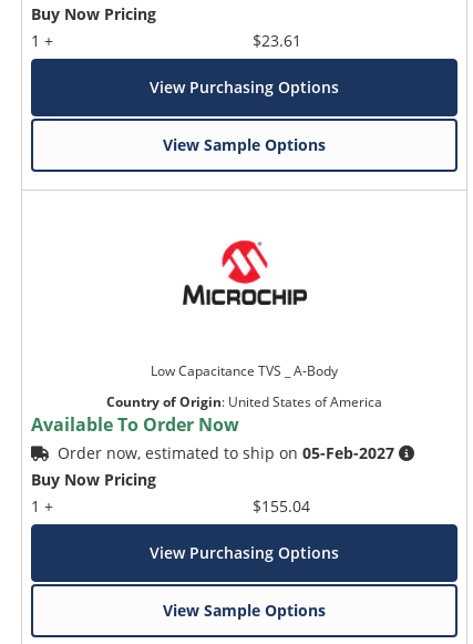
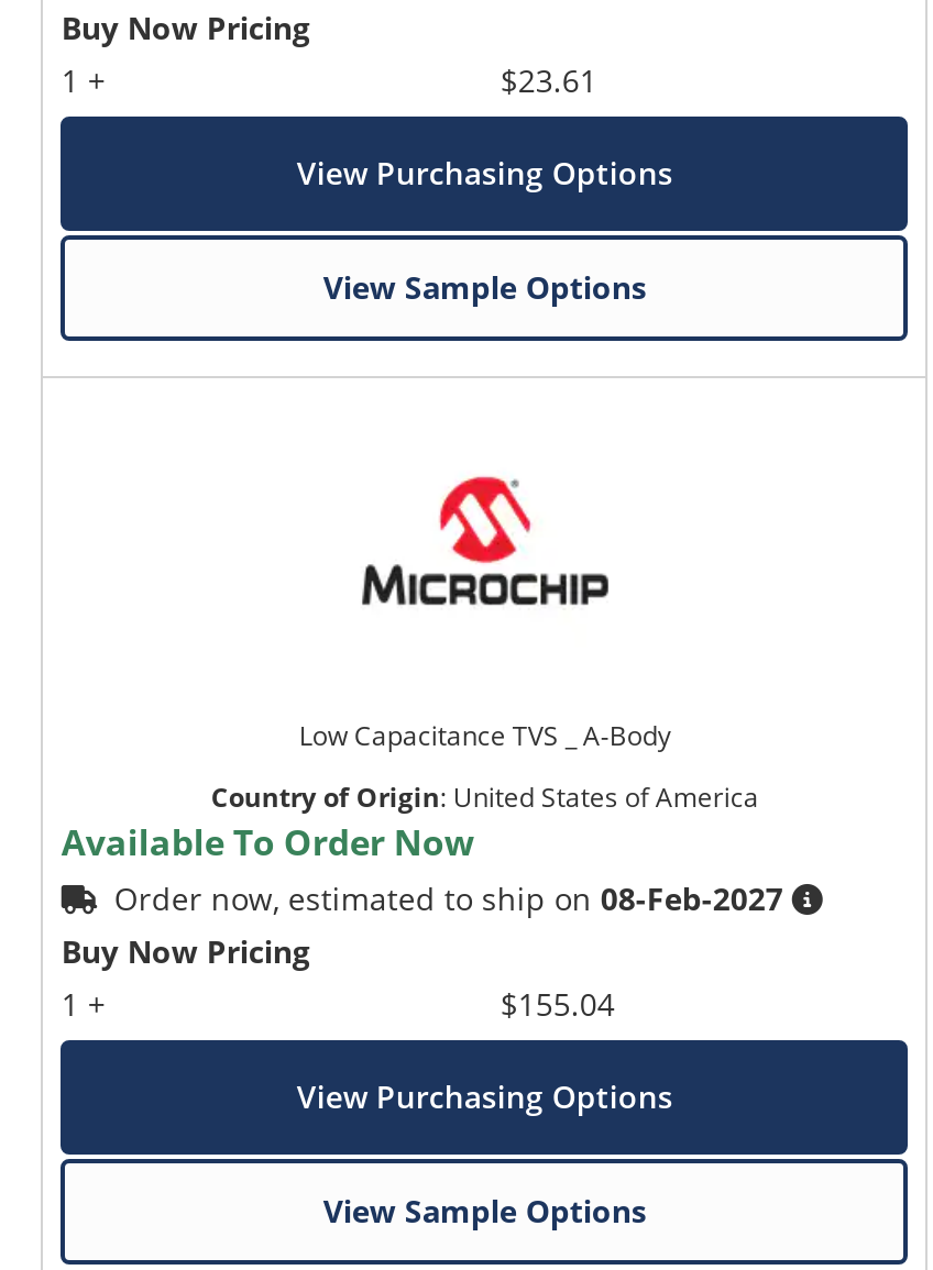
[58,442,395,463] Order now, estimated to ship on 05-Feb-2027 -> [114,877,783,919] Order now, estimated to ship on 08-Feb-2027

